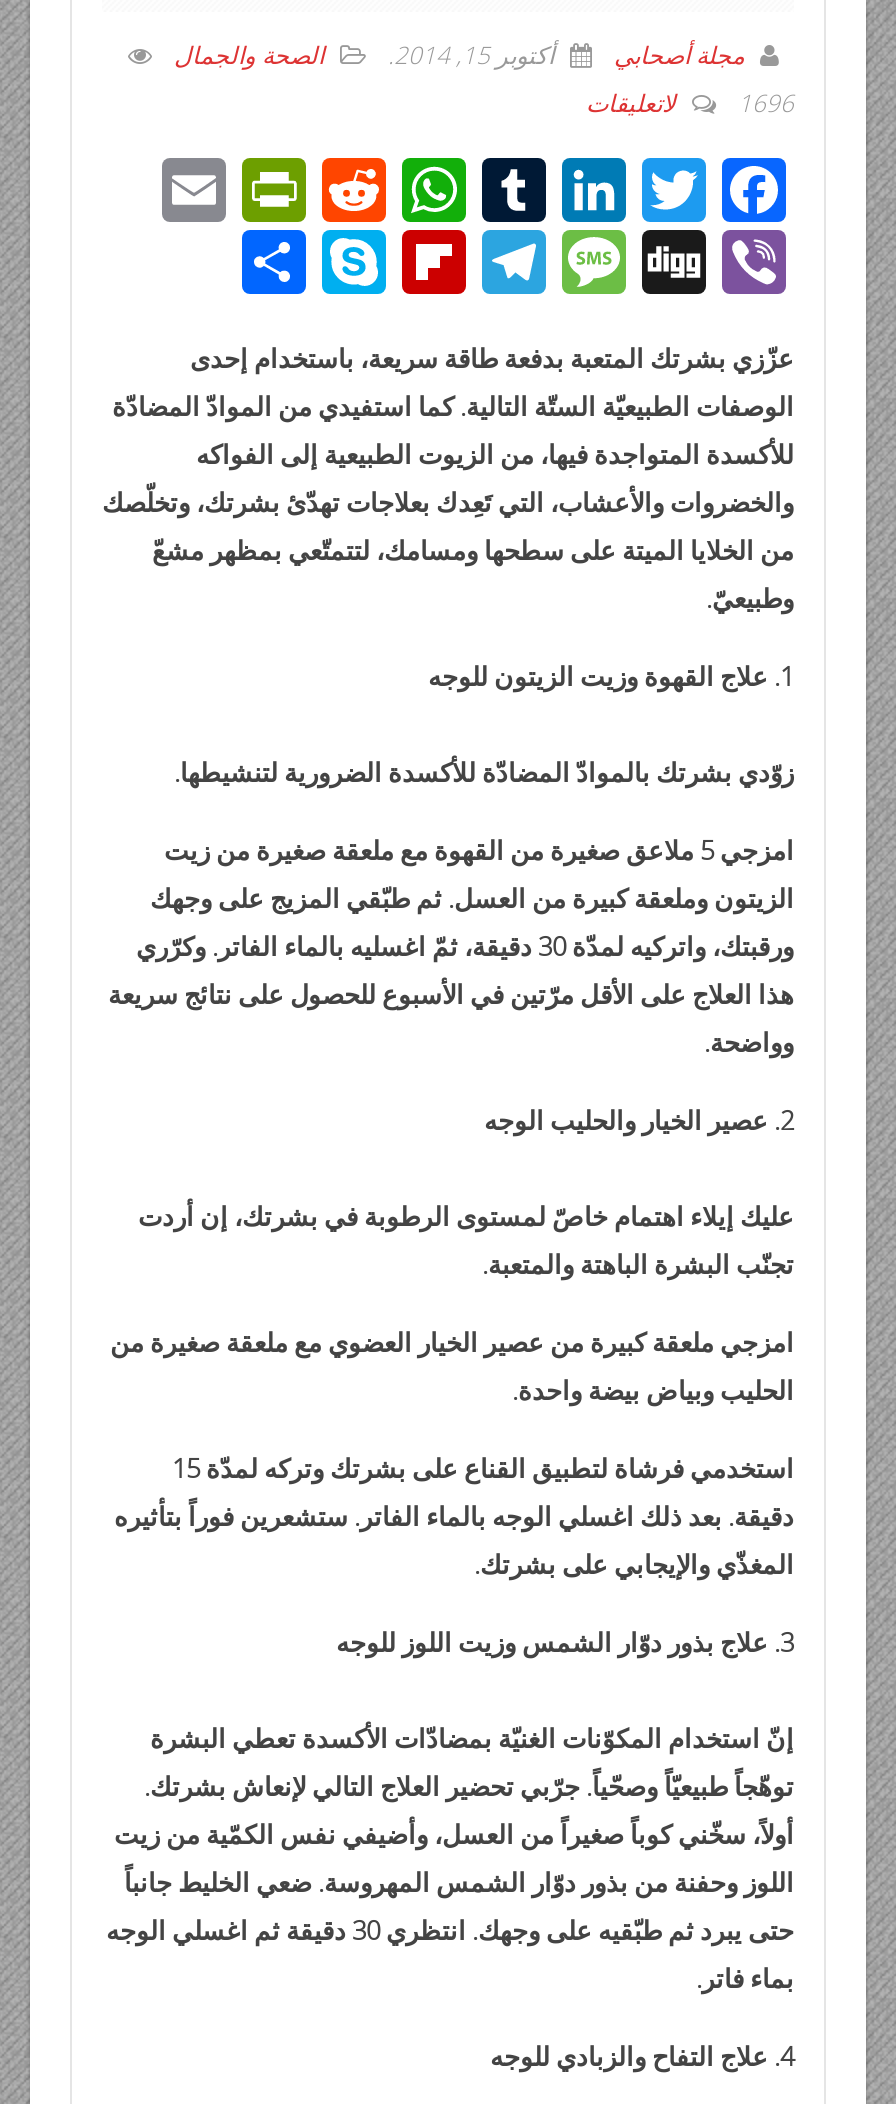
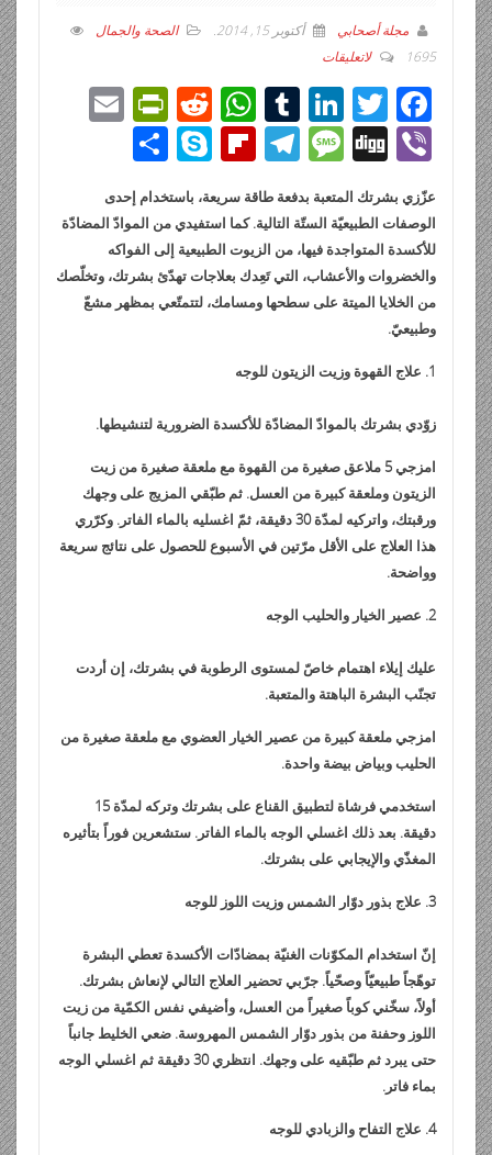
[586,85,794,119] 1696 لاتعليقات -> [322,47,436,65] 1695 لاتعليقات

